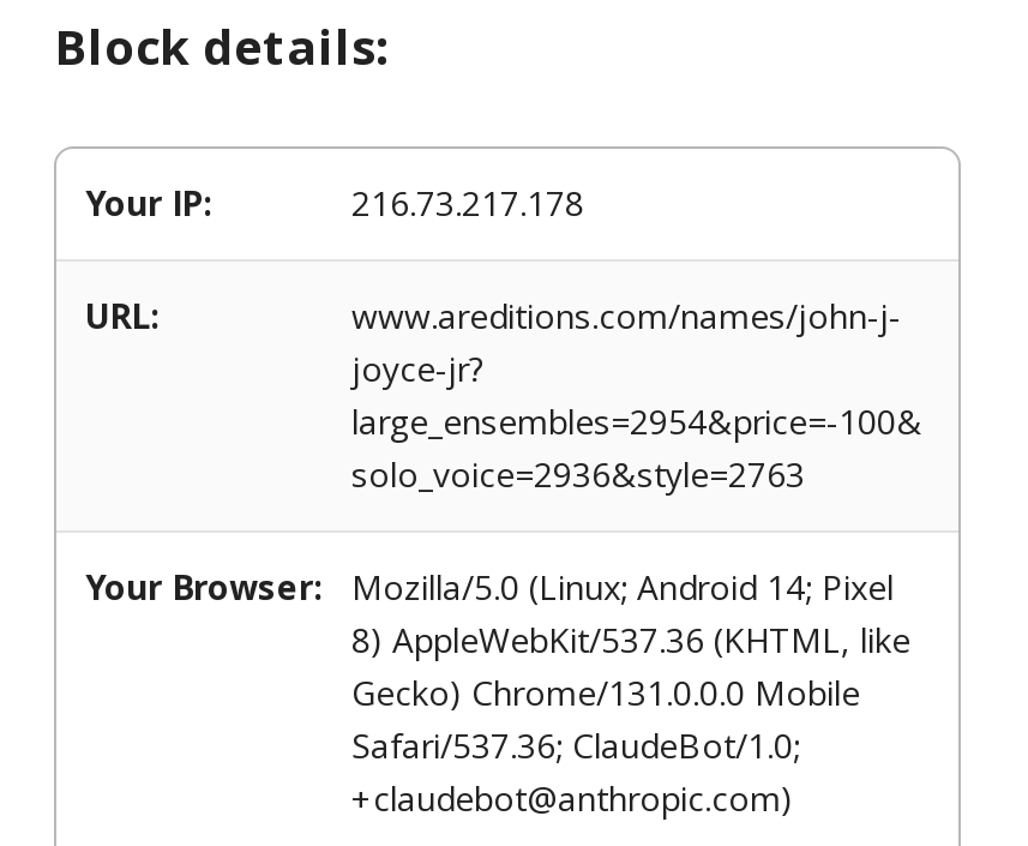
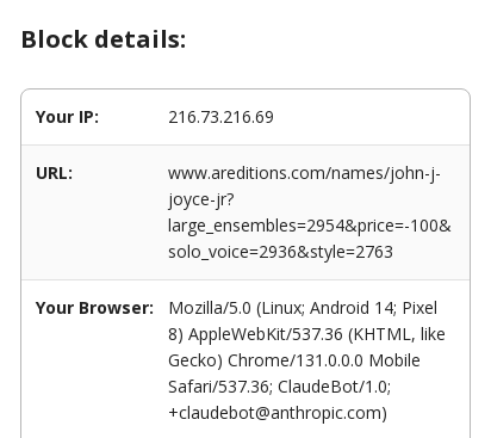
[351,180,584,226] 216.73.217.178 -> [168,105,274,128] 216.73.216.69

